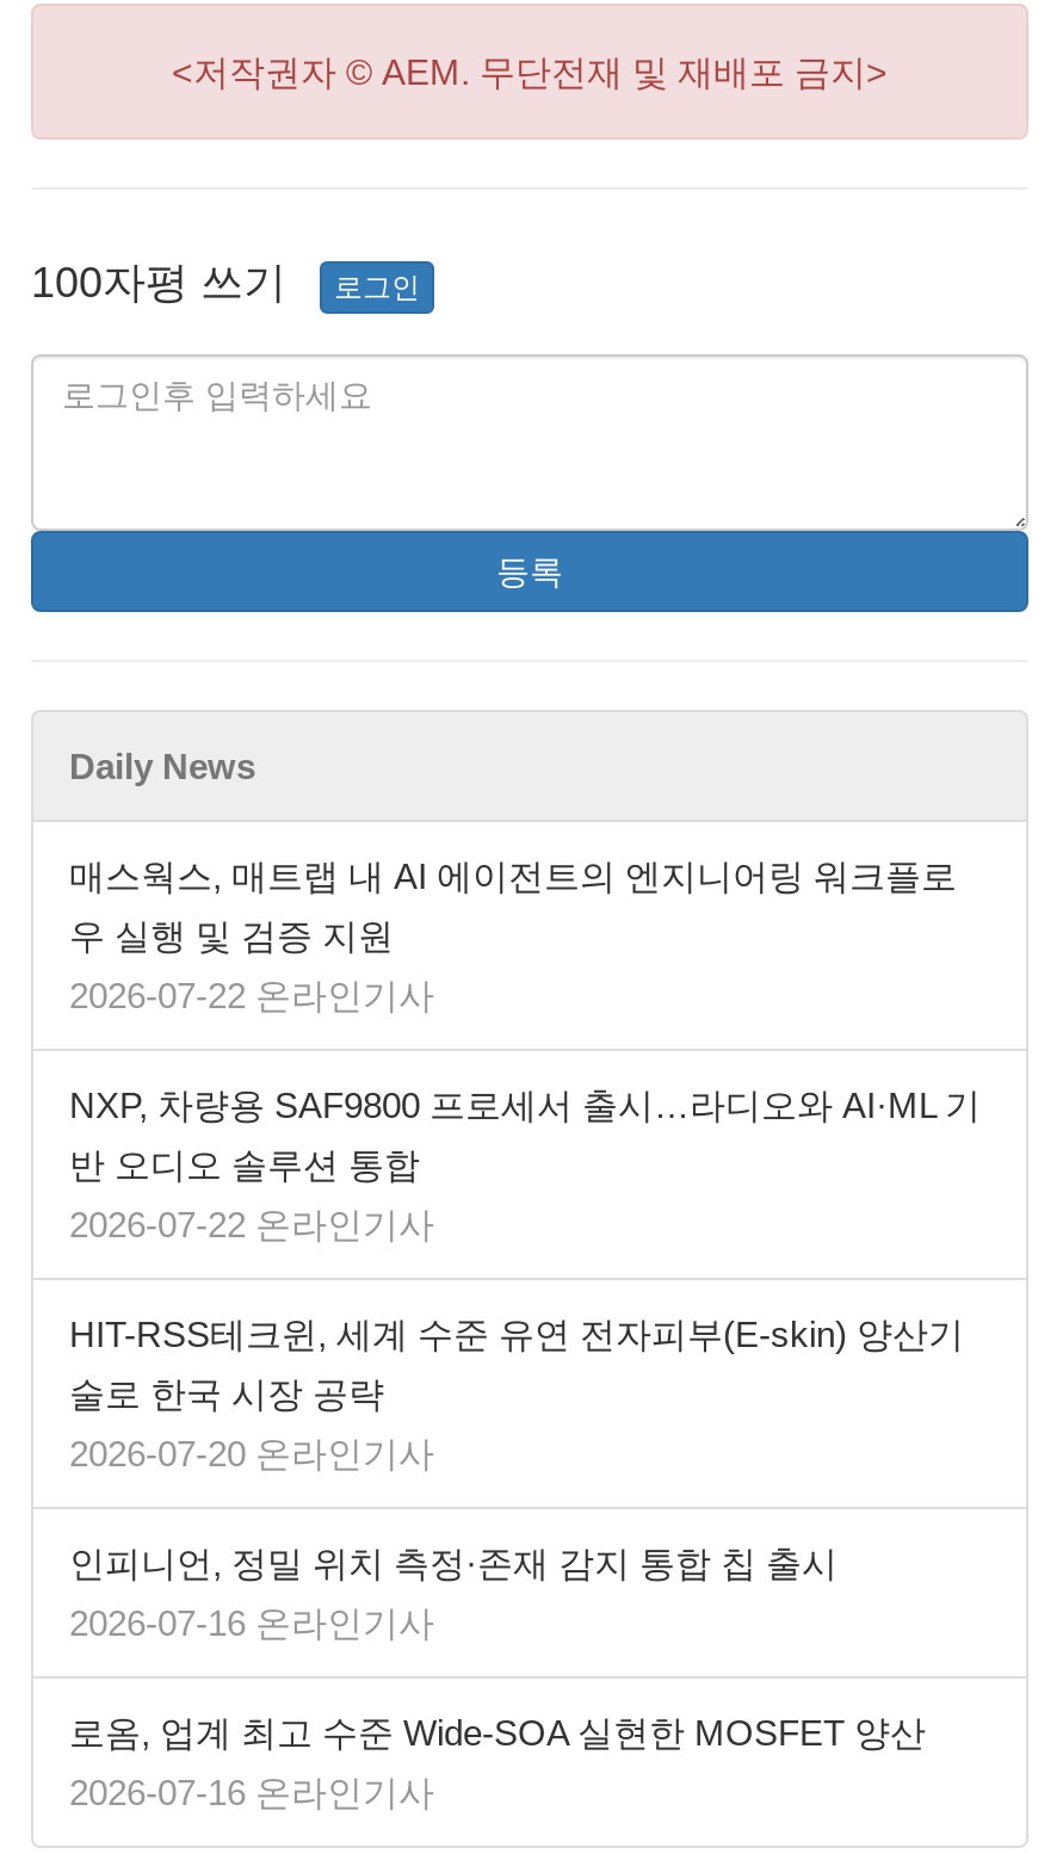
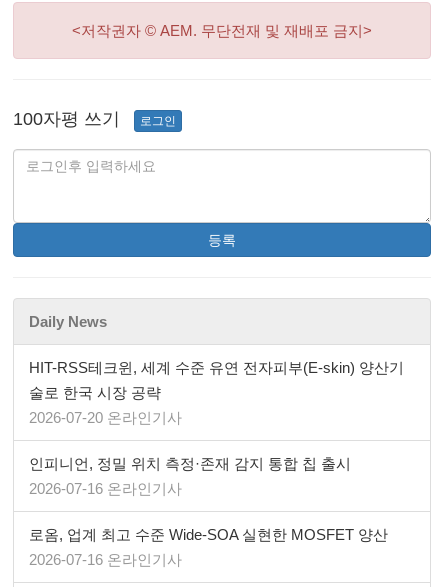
[69,855,981,1244] 매스웍스, 매트랩 내 AI 에이전트의 엔지니어링 워크플로 | 우 실행 및 검증 지원 | 2026-07-22 온라인기사 | NXP, 차량용 SAF9800 프로세서 출시…라디오와 AI·ML 기 | 반 오디오 솔루션 통합 | 2026-07-22 온라인기사 -> none

